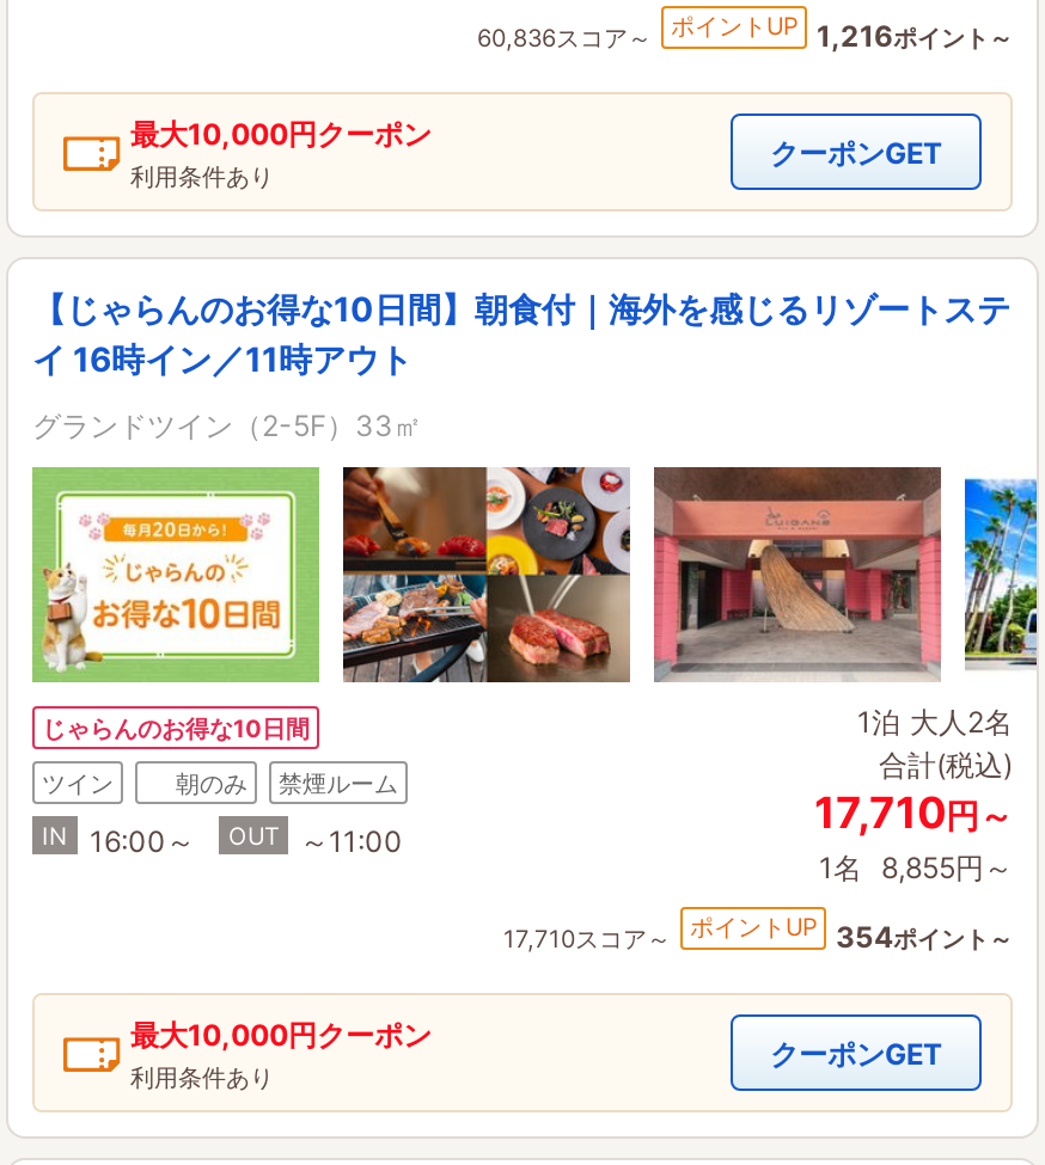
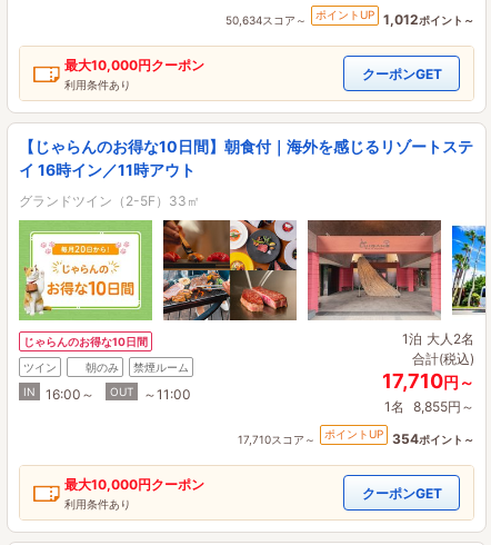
[477,22,652,51] 60,836スコア～ -> [226,13,307,26] 50,634スコア～
[817,17,1013,53] 1,216ポイント～ -> [383,11,474,27] 1,012ポイント～

